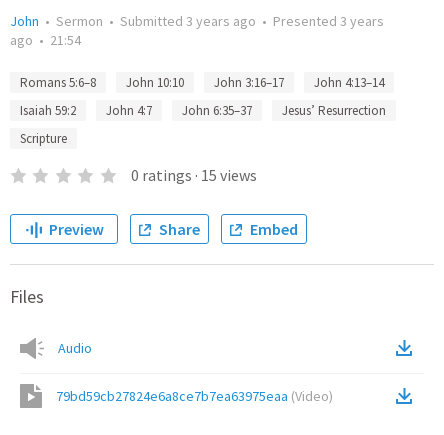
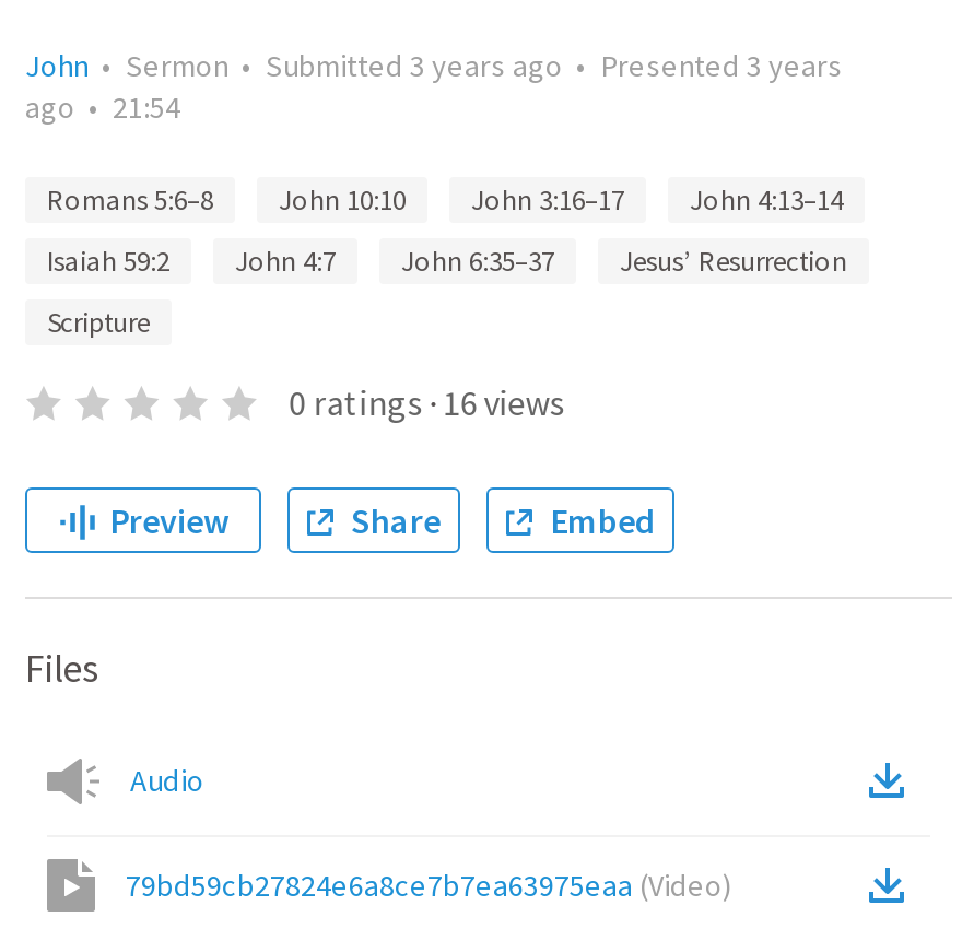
[131,165,257,185] 0 ratings · 15 views -> [289,380,565,424] 0 ratings · 16 views

